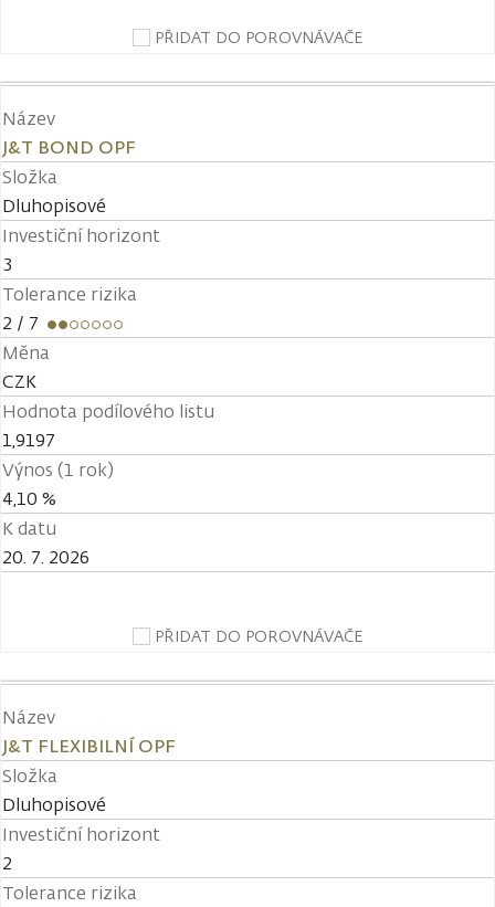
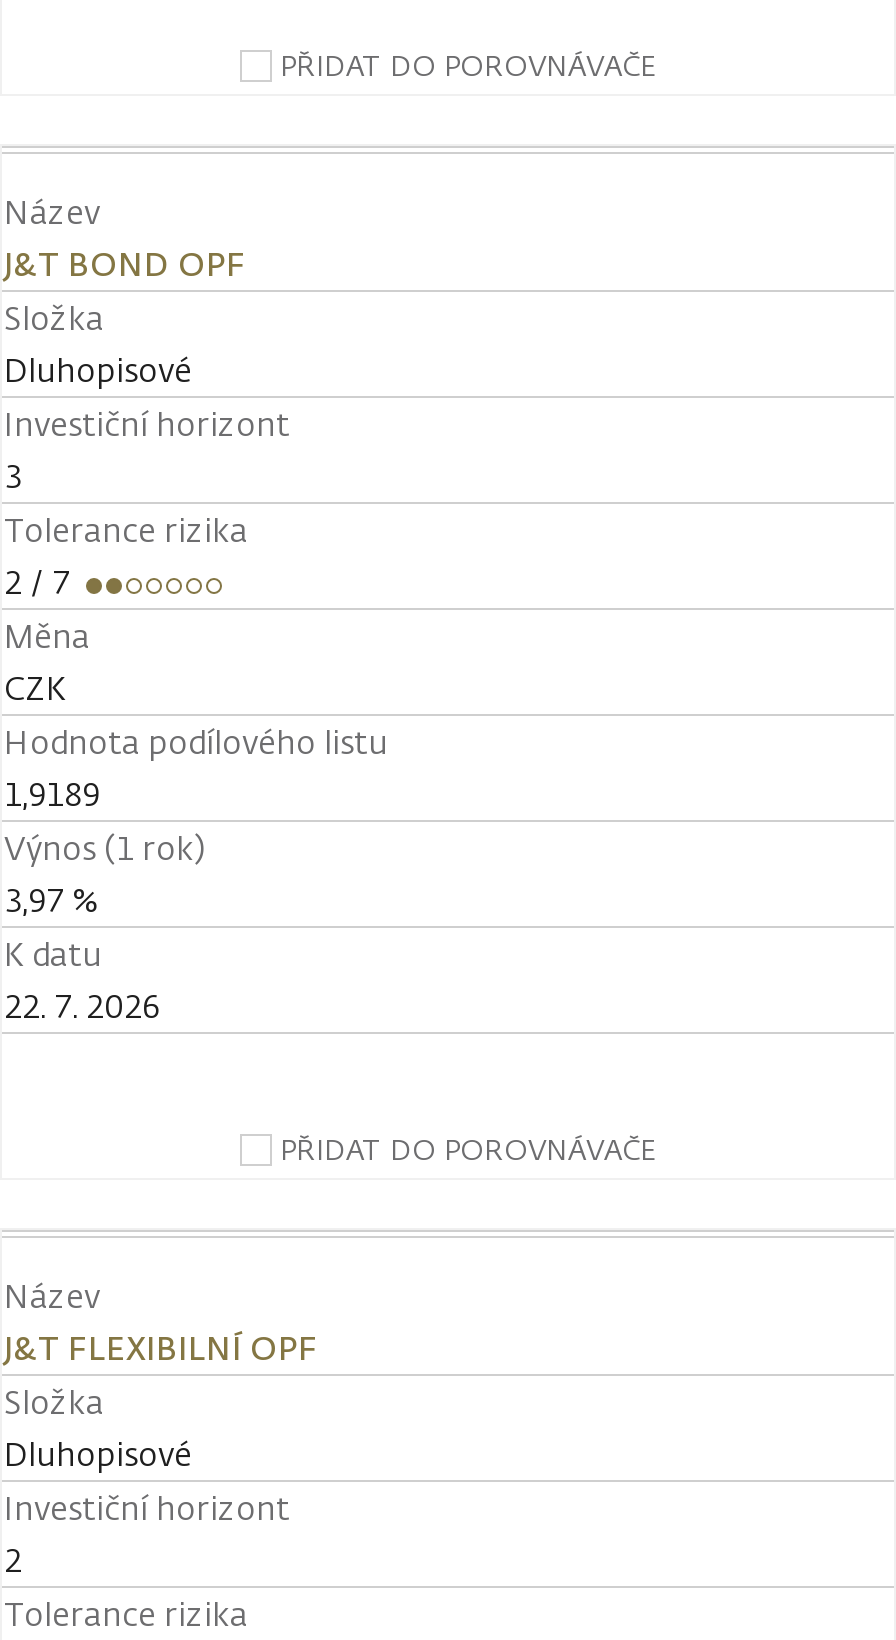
[2,428,55,452] 1,9197 -> [4,772,100,816] 1,9189
[2,486,56,510] 4,10 % -> [4,878,98,922] 3,97 %
[2,545,89,569] 20. 7. 2026 -> [4,984,160,1028] 22. 7. 2026

